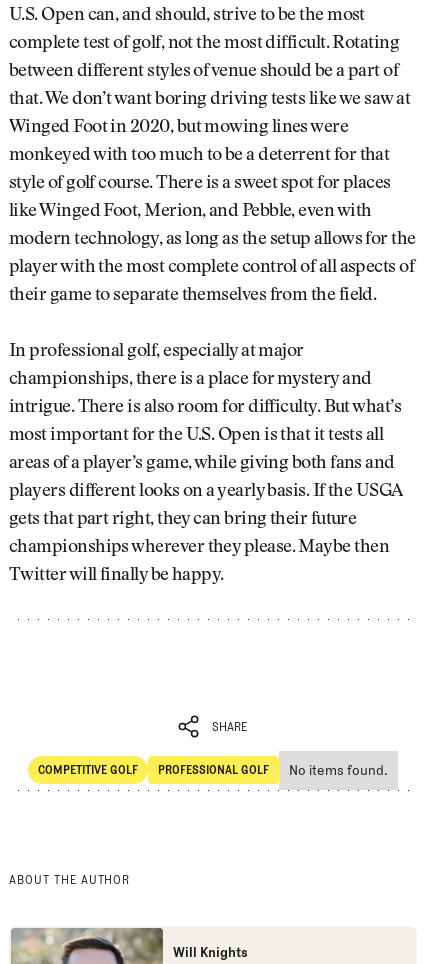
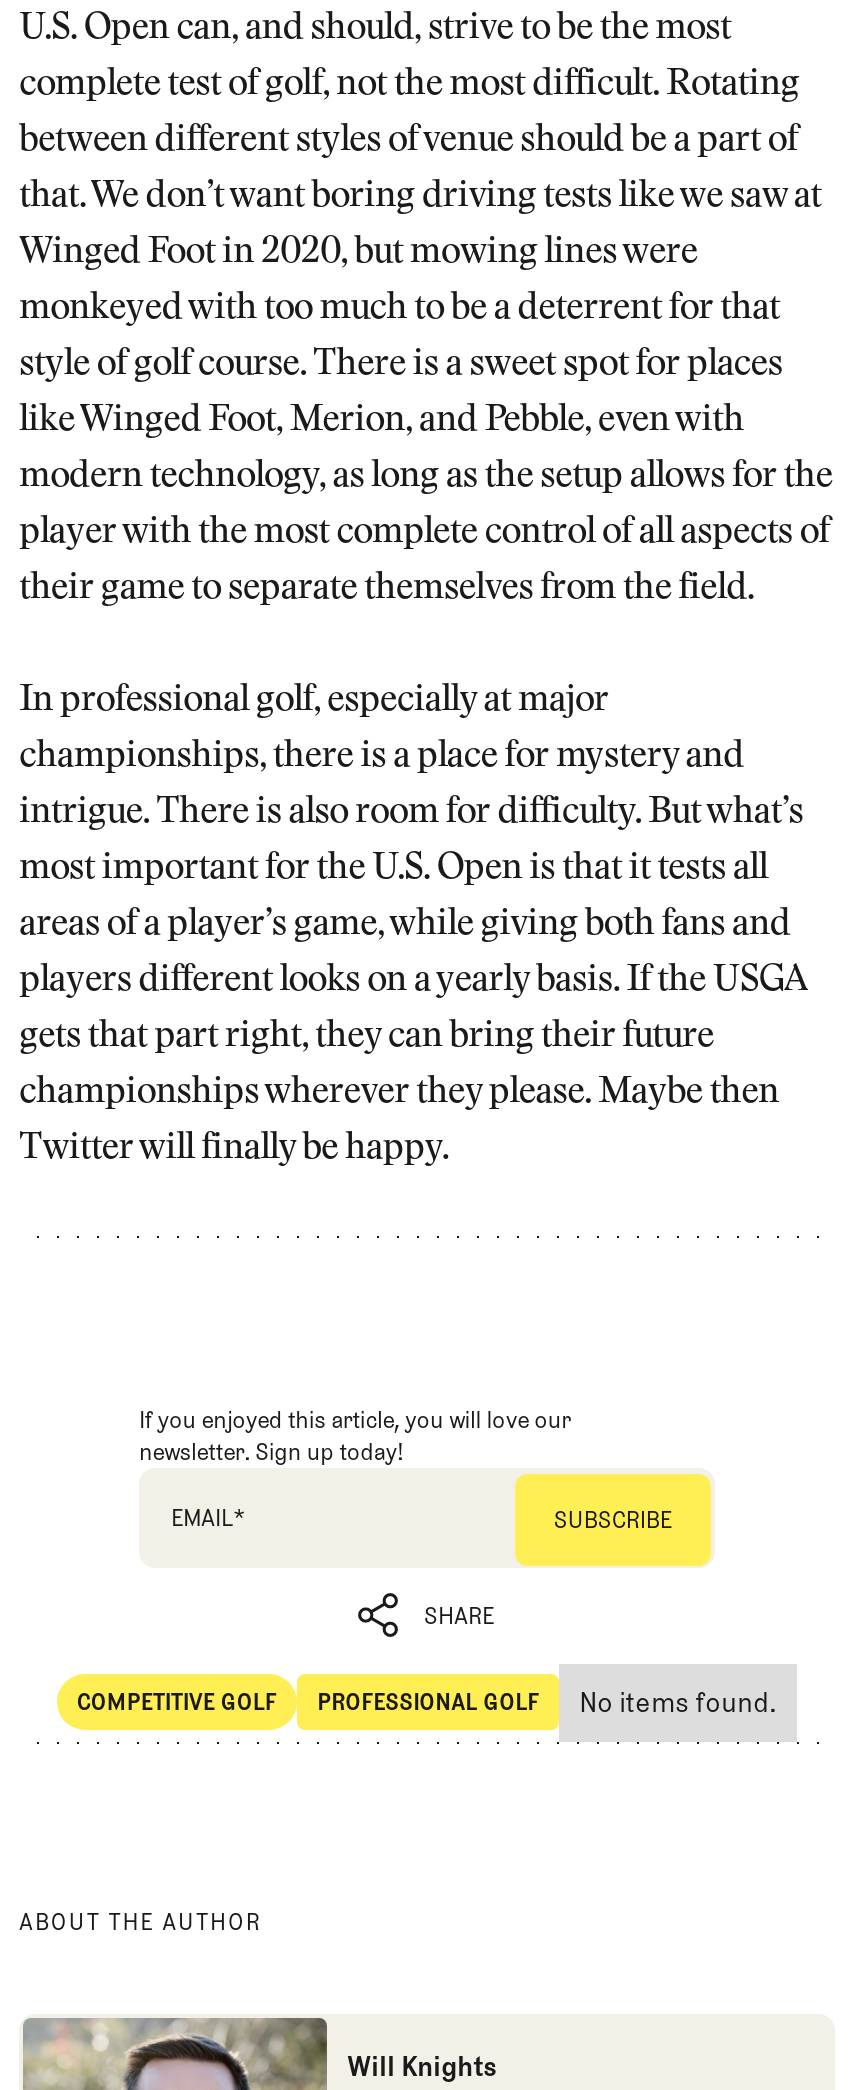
none -> [139,1407,571,1533] If you enjoyed this article, you will love our | newsletter. Sign up today! | EMAIL*

